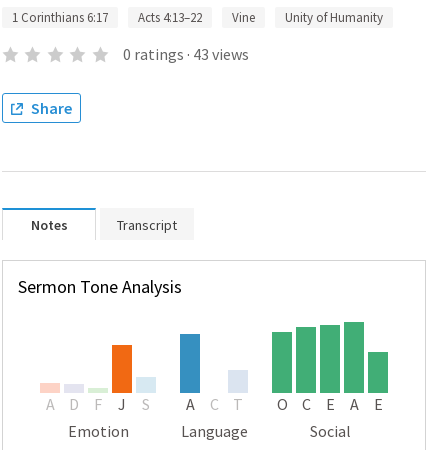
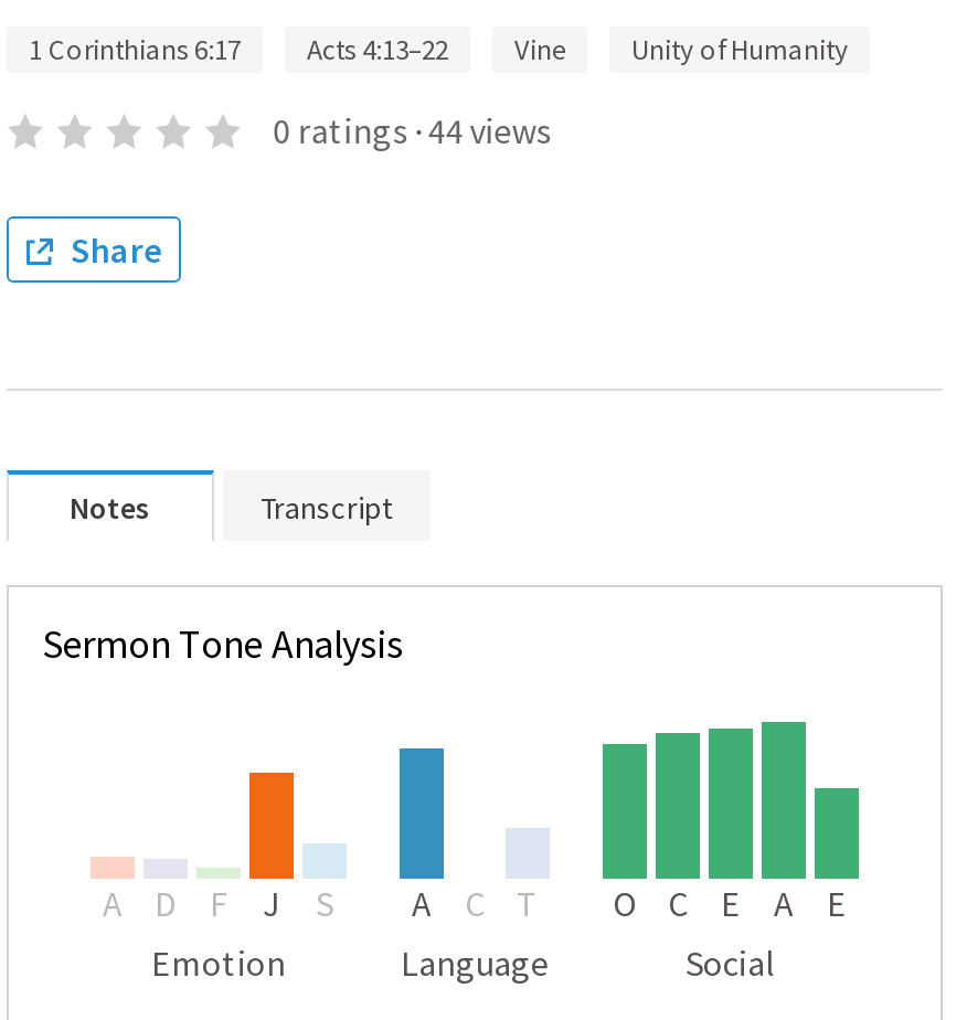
[123,44,249,64] 0 ratings · 43 views -> [273,108,551,152] 0 ratings · 44 views

